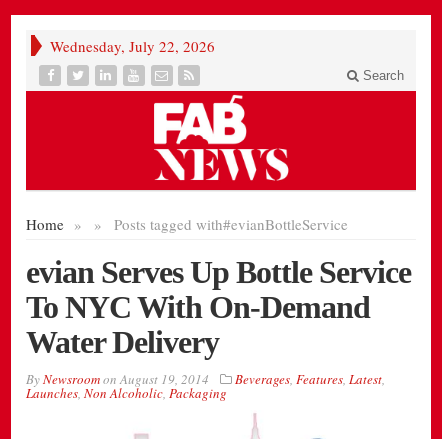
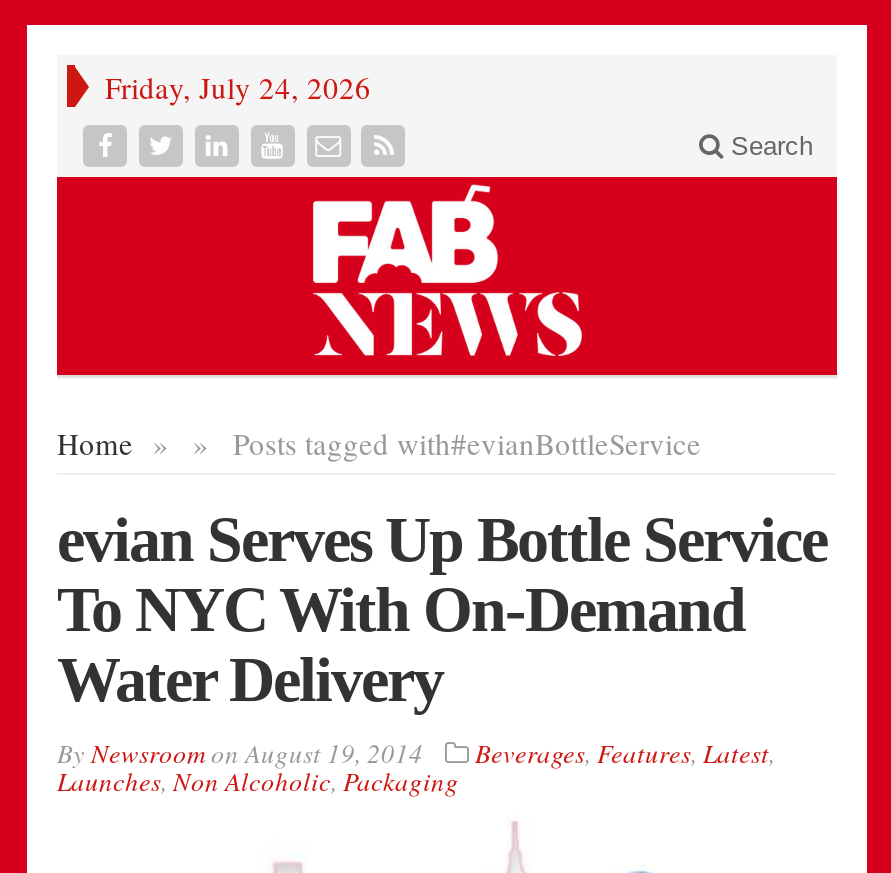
[50,36,215,56] Wednesday, July 22, 2026 -> [105,67,371,107] Friday, July 24, 2026

